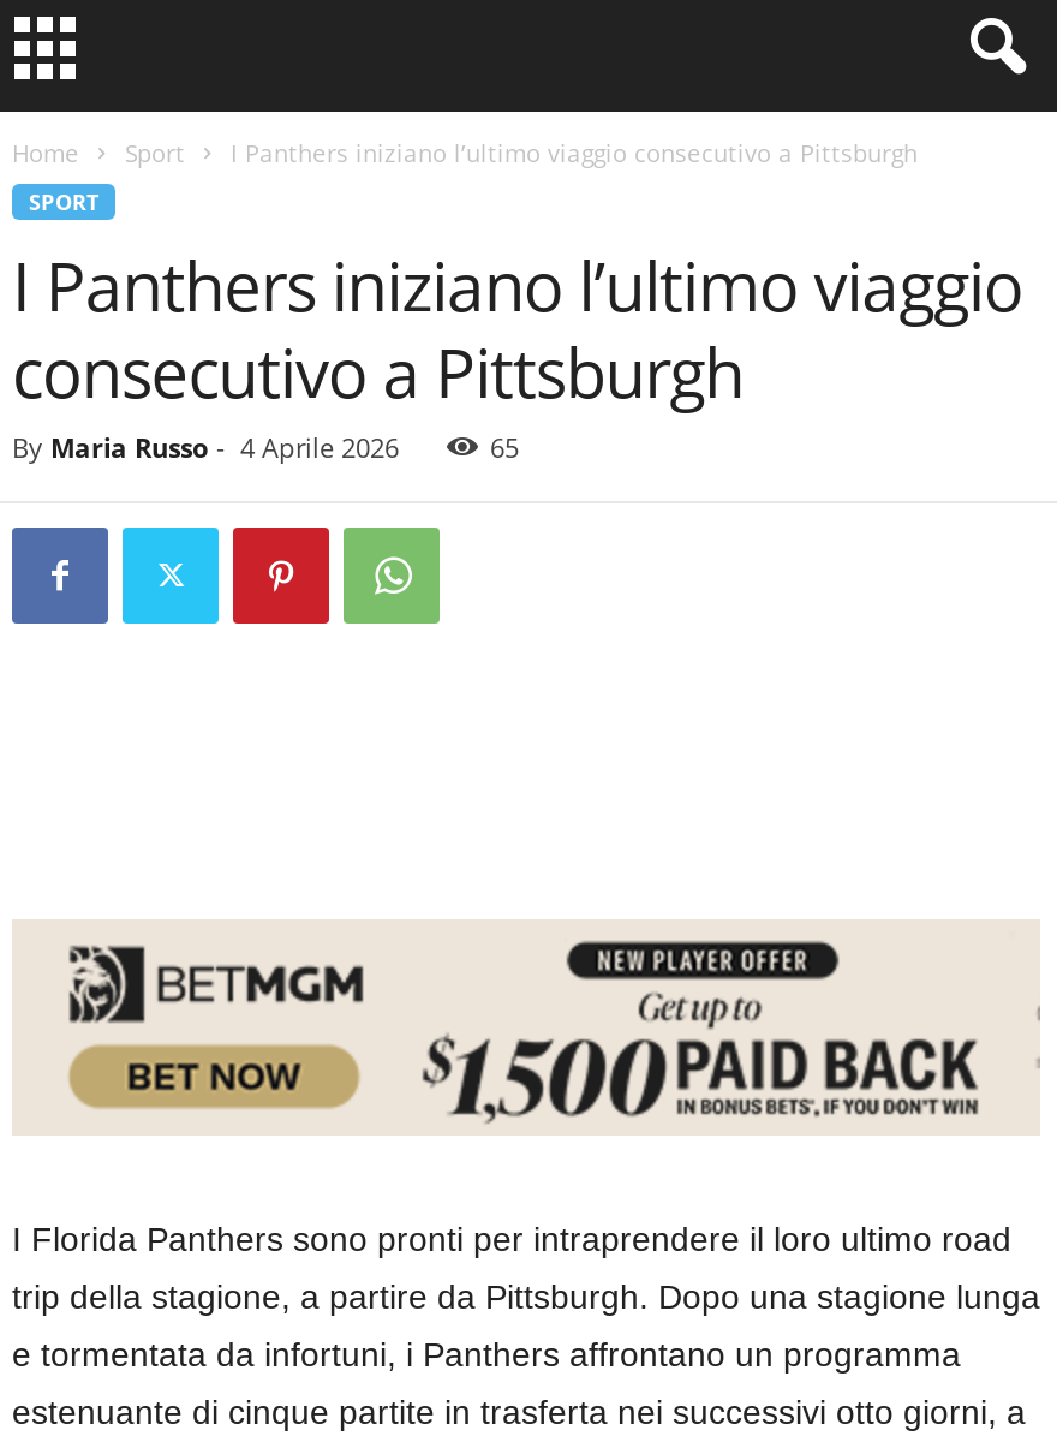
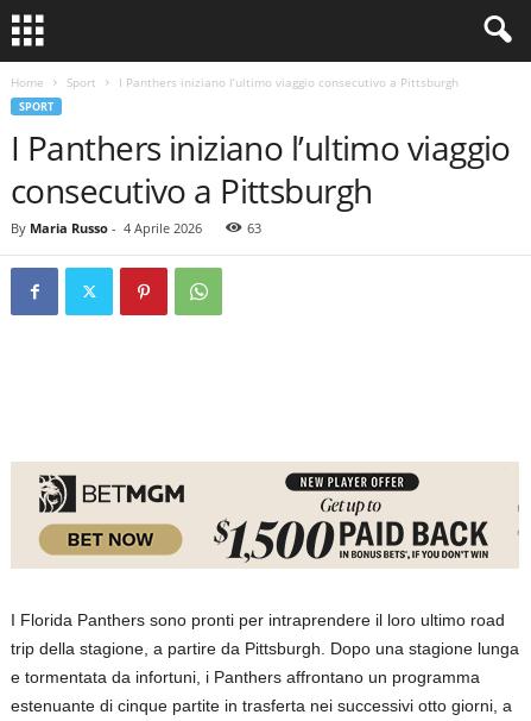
[490,429,519,465] 65 -> [247,219,261,237] 63

